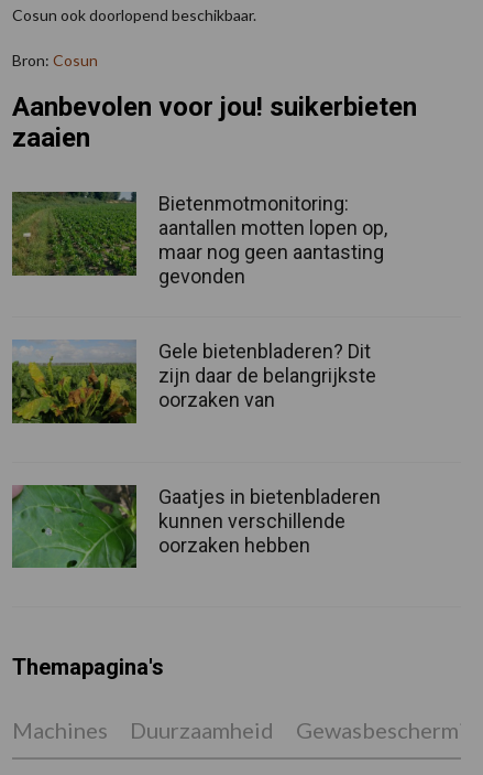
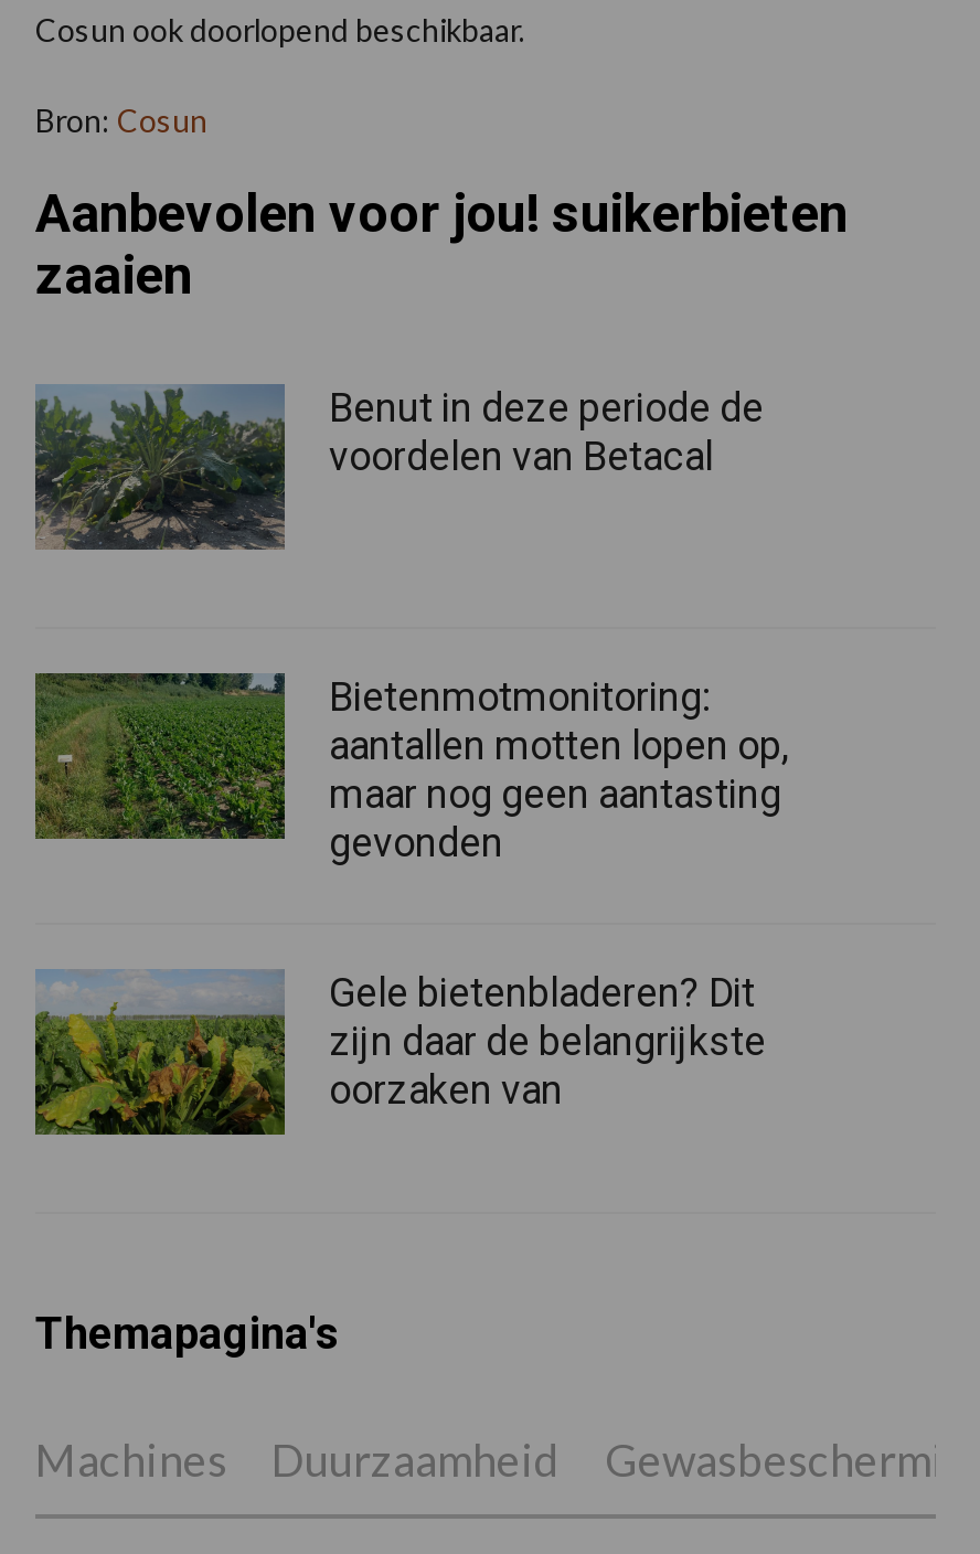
none -> [33,383,764,551] [image] | Benut in deze periode de | voordelen van Betacal
moved [11,191,387,412] -> [33,670,788,1113]: [image] | Bietenmotmonitoring: | aantallen motten lopen op, | maar nog geen aantasting | gevonden | Gele bietenbladeren? Dit | zijn daar de belangrijkste | oorzaken van
[11,484,381,569] [image] | Gaatjes in bietenbladeren | kunnen verschillende | oorzaken hebben -> none

